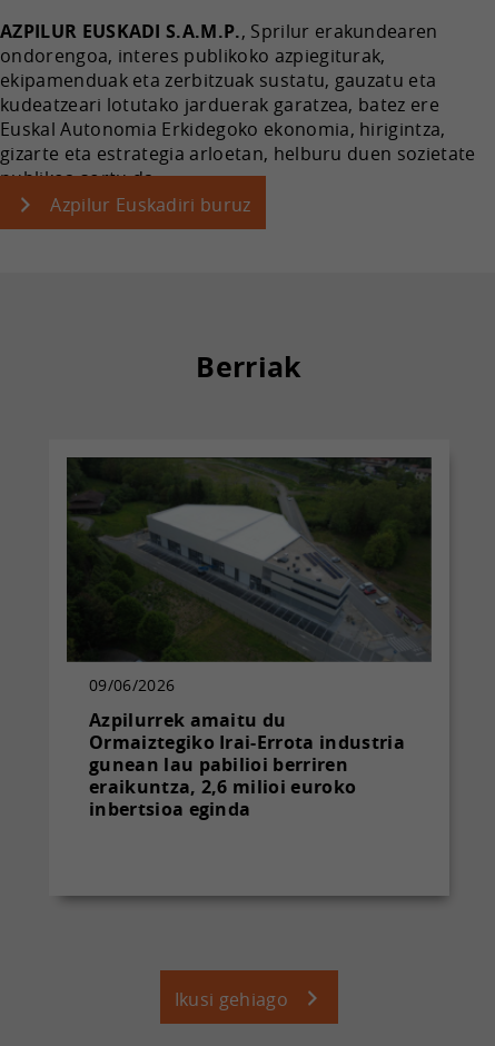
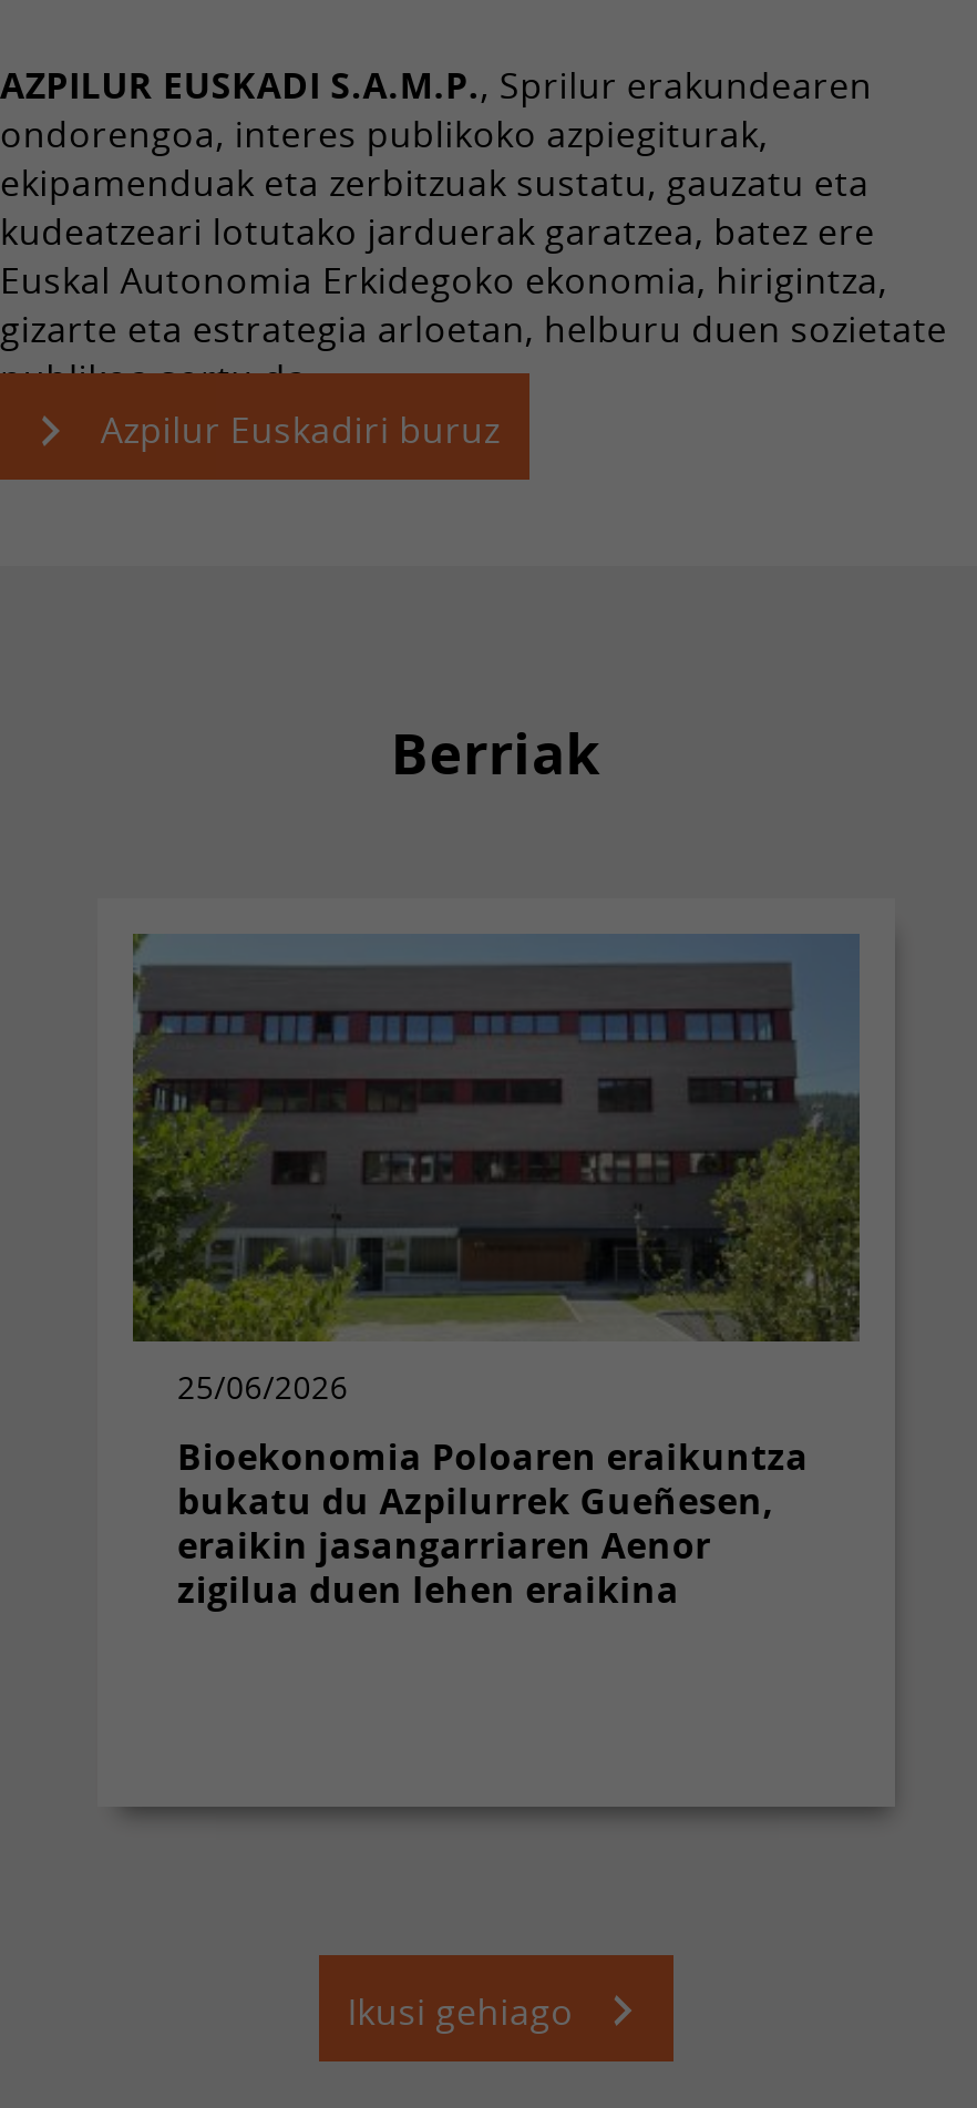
[66,456,433,696] [image] | 09/06/2026 -> [131,932,860,1409] [image] | 25/06/2026
[89,708,405,822] Azpilurrek amaitu du | Ormaiztegiko Irai-Errota industria | gunean lau pabilioi berriren | eraikuntza, 2,6 milioi euroko | inbertsioa eginda -> [177,1433,808,1615] Bioekonomia Poloaren eraikuntza | bukatu du Azpilurrek Gueñesen, | eraikin jasangarriaren Aenor | zigilua duen lehen eraikina

